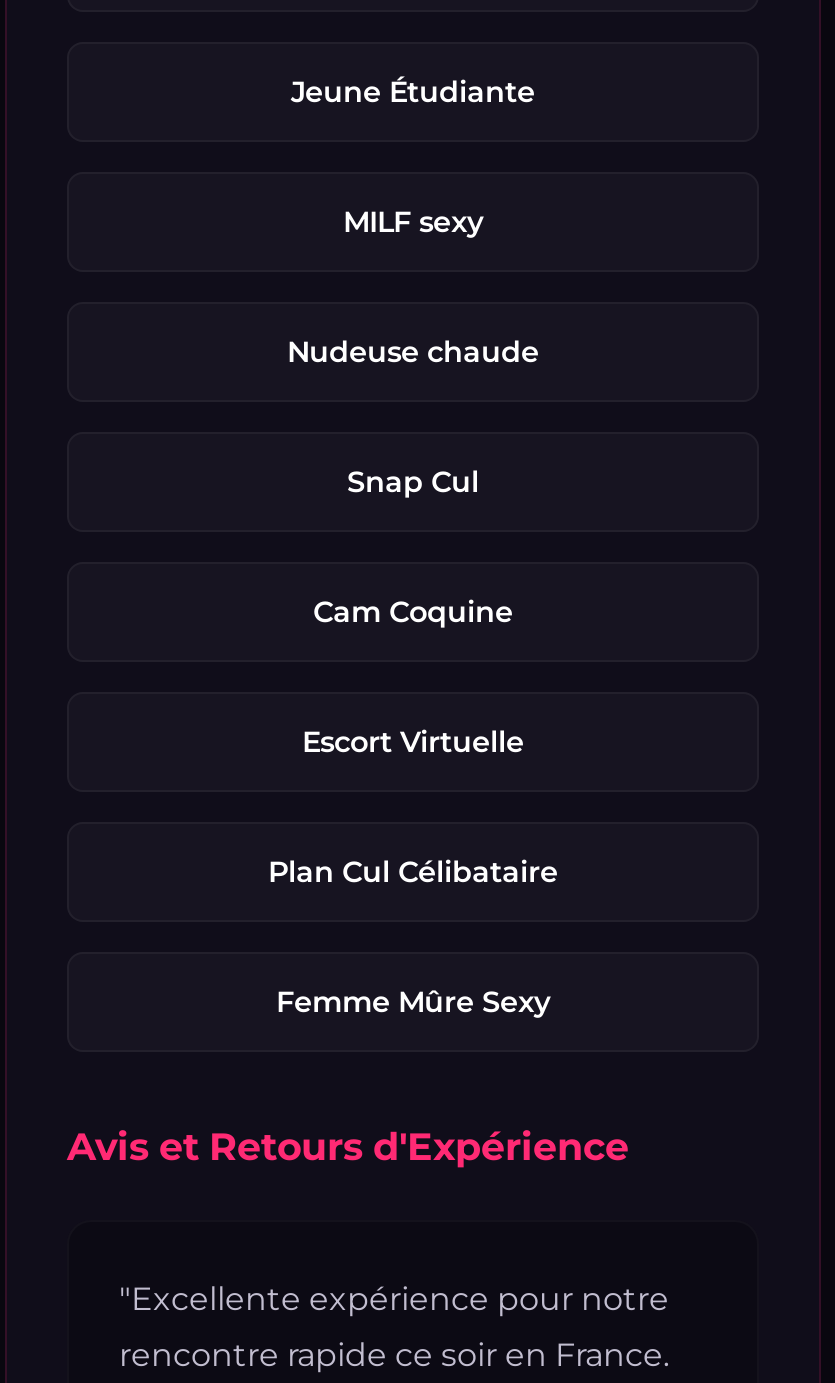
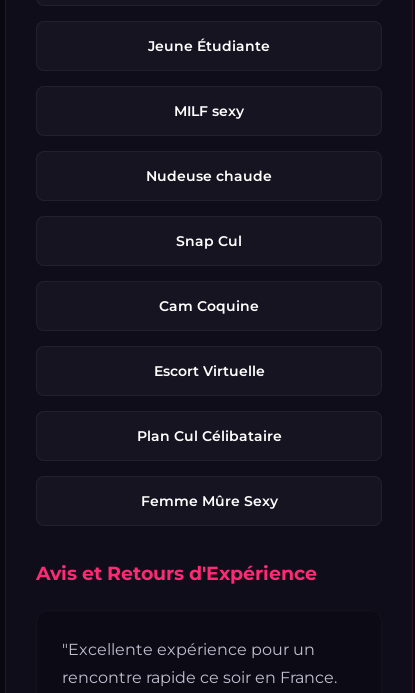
[119,1280,669,1318] "Excellente expérience pour notre -> [62,640,315,659] "Excellente expérience pour un

